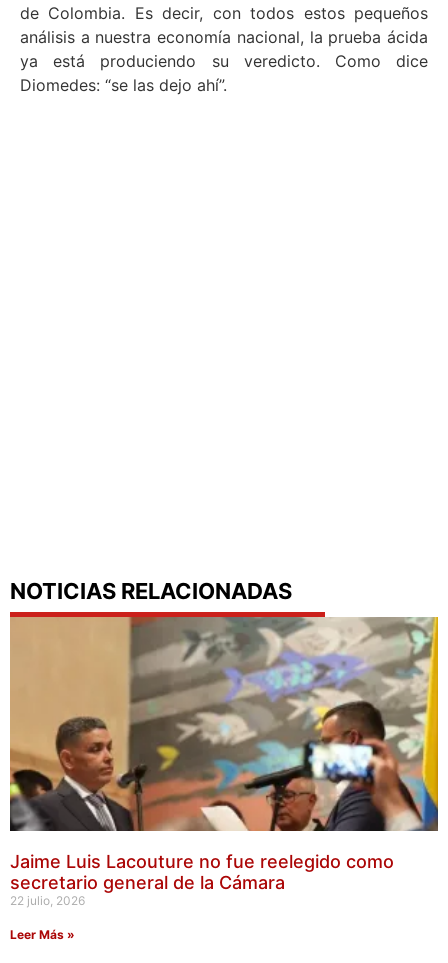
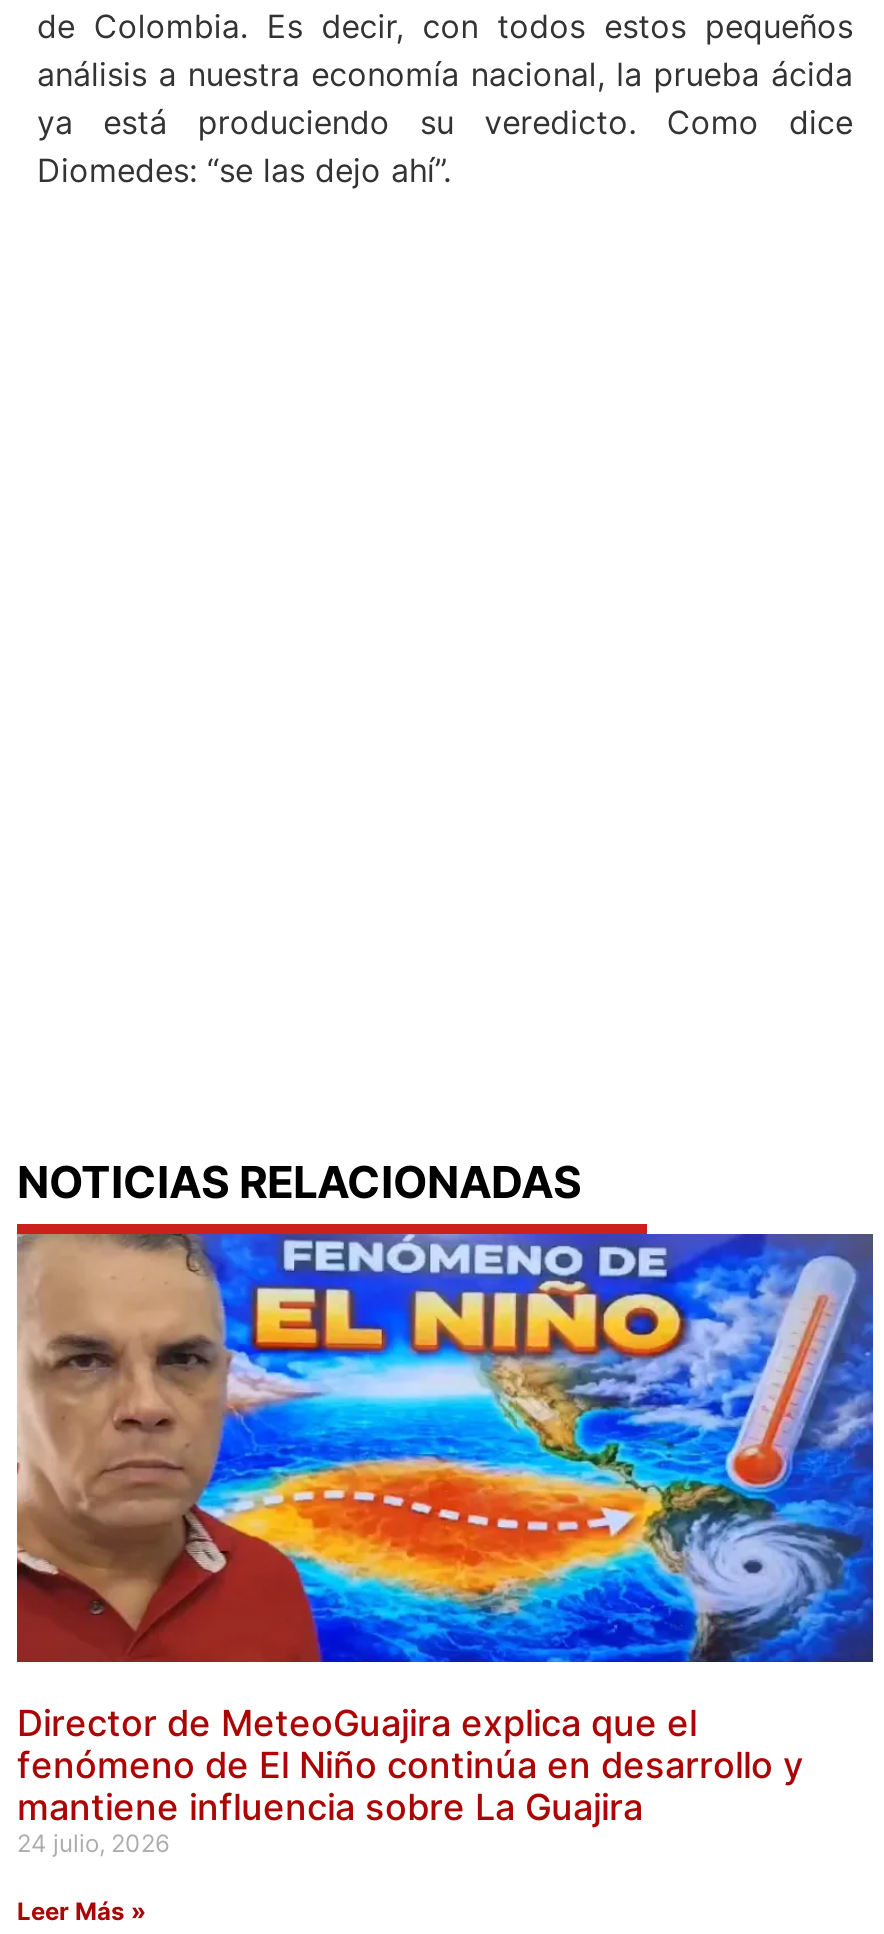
[9,616,439,908] [image] | Jaime Luis Lacouture no fue reelegido como | secretario general de la Cámara | 22 julio, 2026 -> [15,1232,875,1857] [image] | Director de MeteoGuajira explica que el | fenómeno de El Niño continúa en desarrollo y | mantiene influencia sobre La Guajira | 24 julio, 2026

